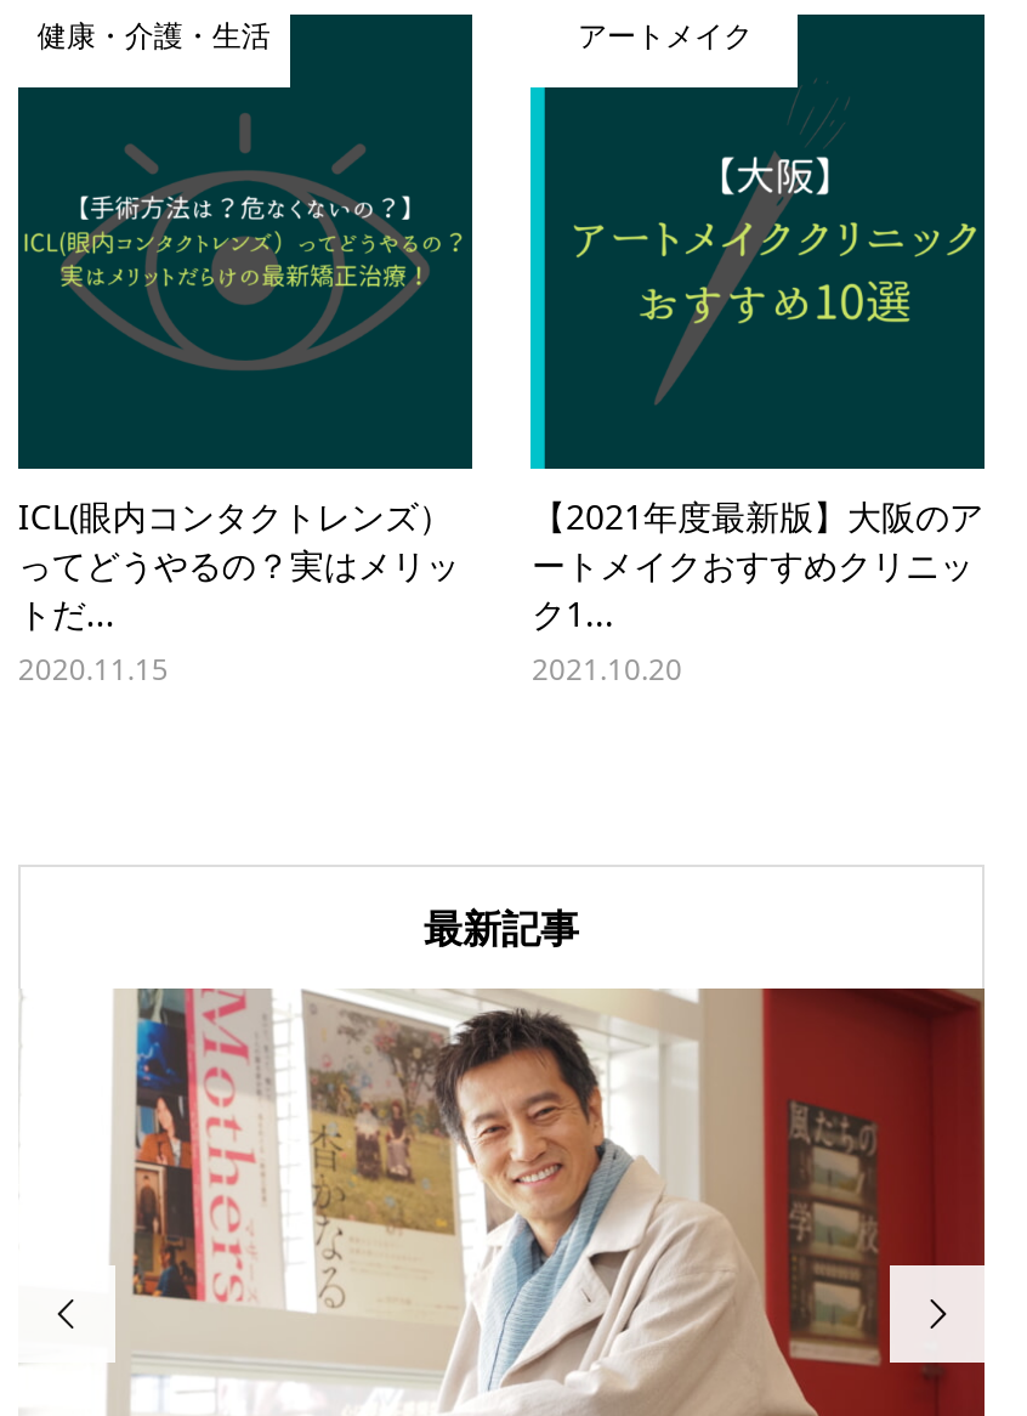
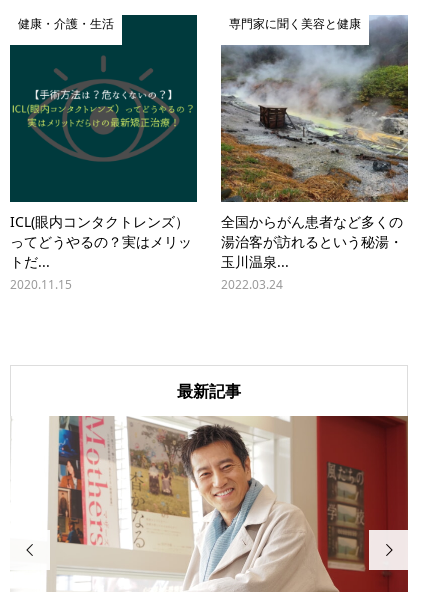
[528,12,987,471] [image] | アートメイク -> [220,15,409,203] [image] | 専門家に聞く美容と健康
[532,493,983,690] 【2021年度最新版】大阪のア | ートメイクおすすめクリニッ | ク1... | 2021.10.20 -> [221,212,403,293] 全国からがん患者など多くの | 湯治客が訪れるという秘湯・ | 玉川温泉... | 2022.03.24

